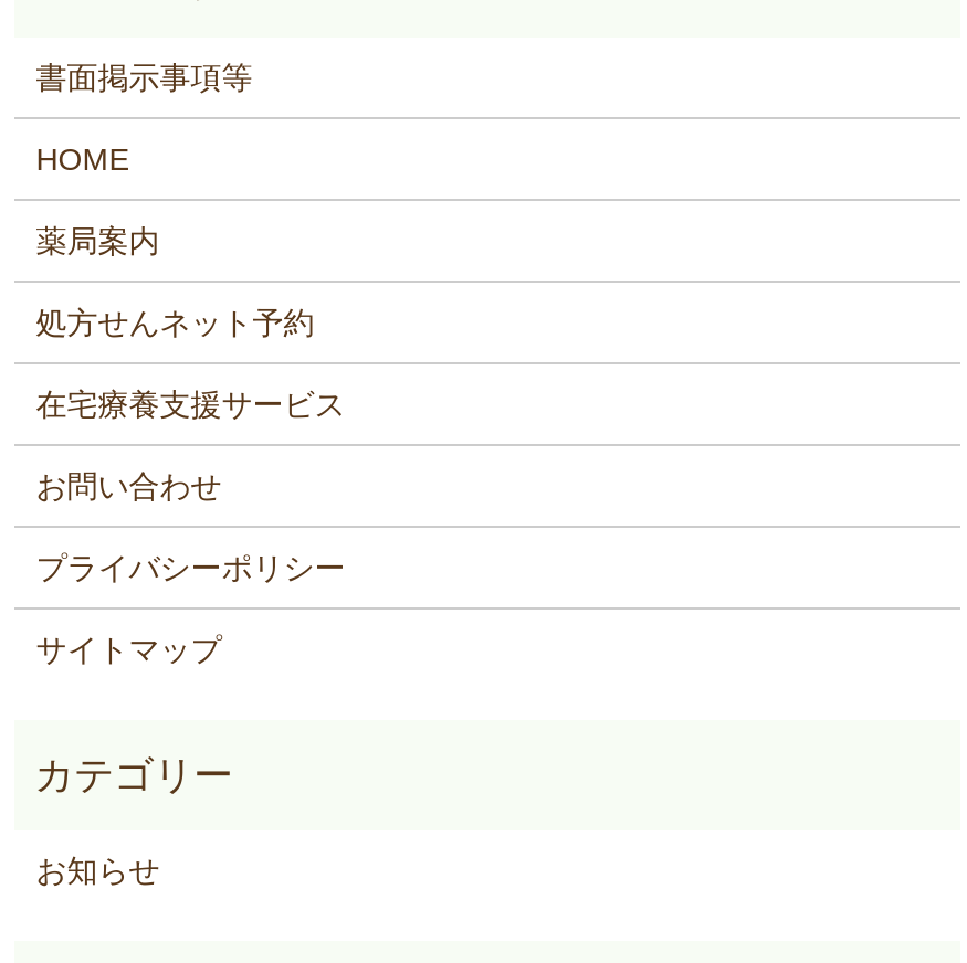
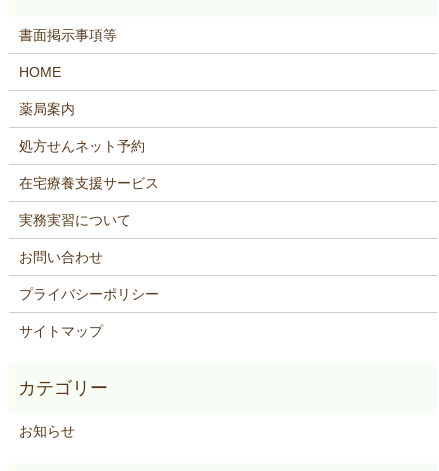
none -> [19,212,131,228] 実務実習について

